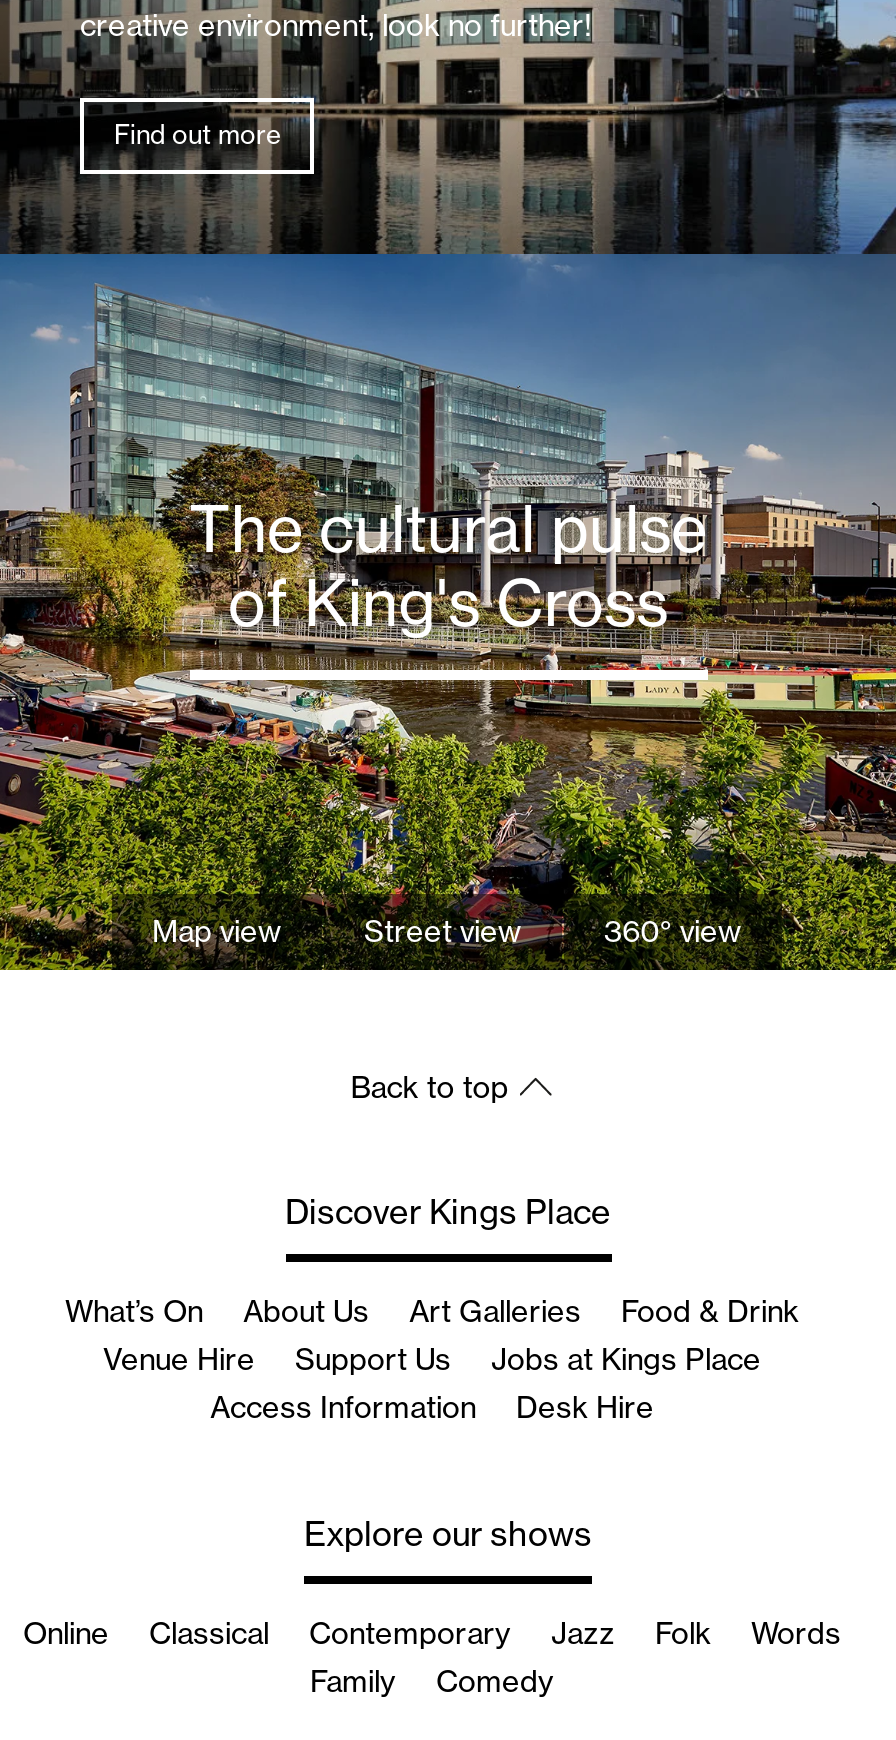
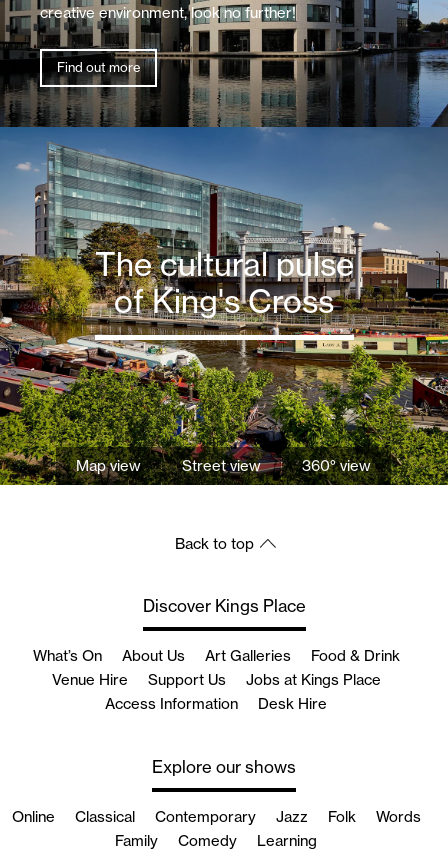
none -> [257,830,317,849] Learning

